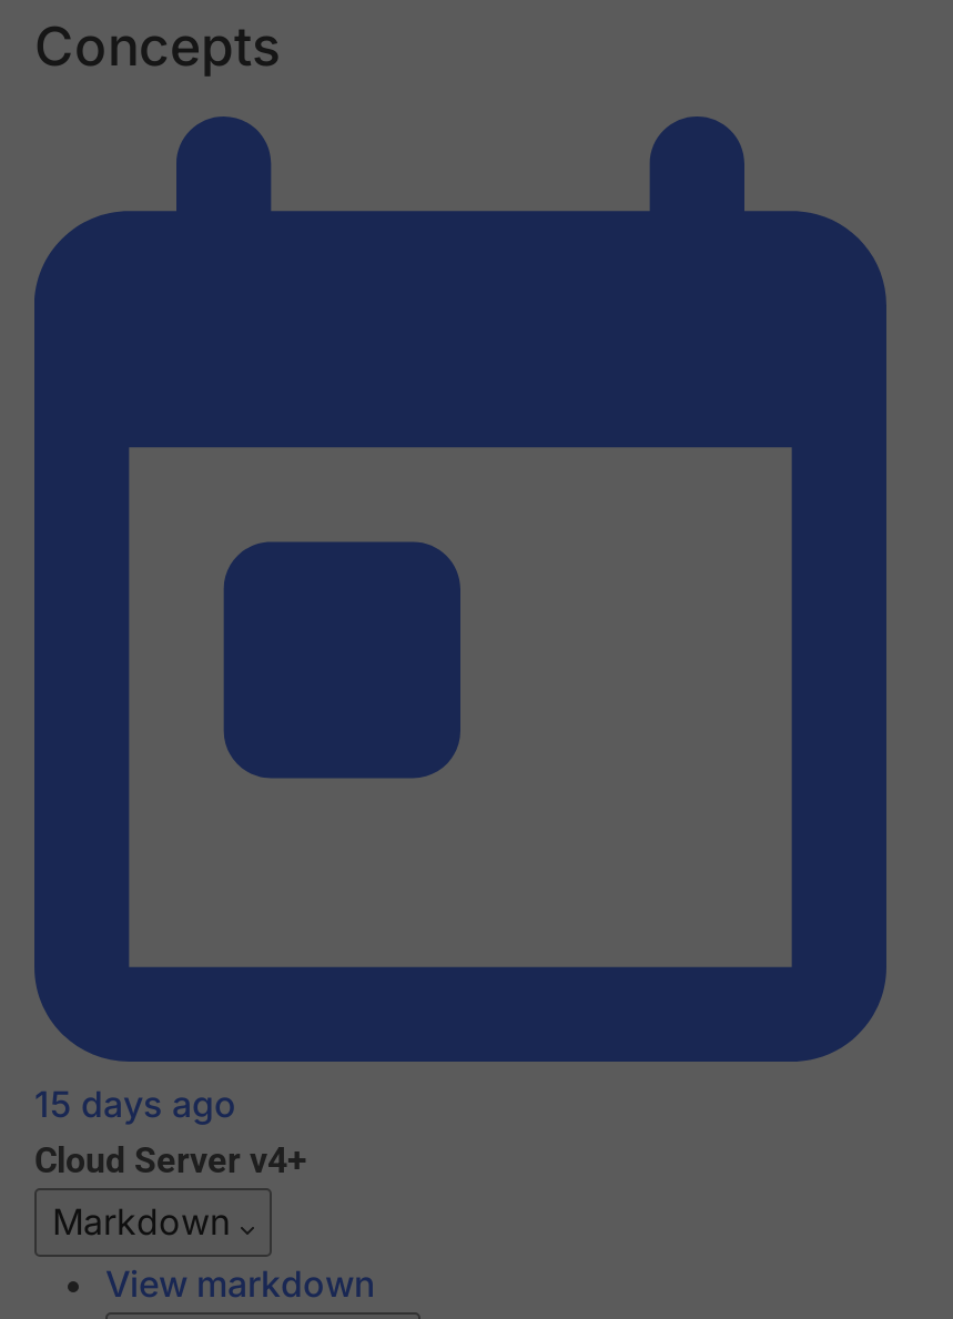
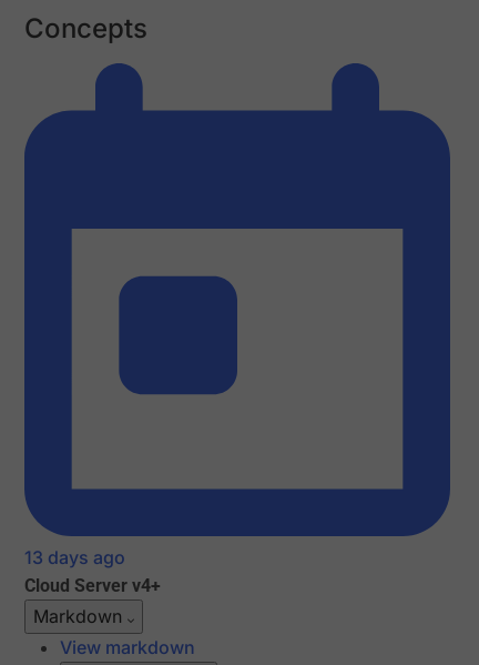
[34,1083,236,1127] 15 days ago -> [24,547,125,569] 13 days ago

